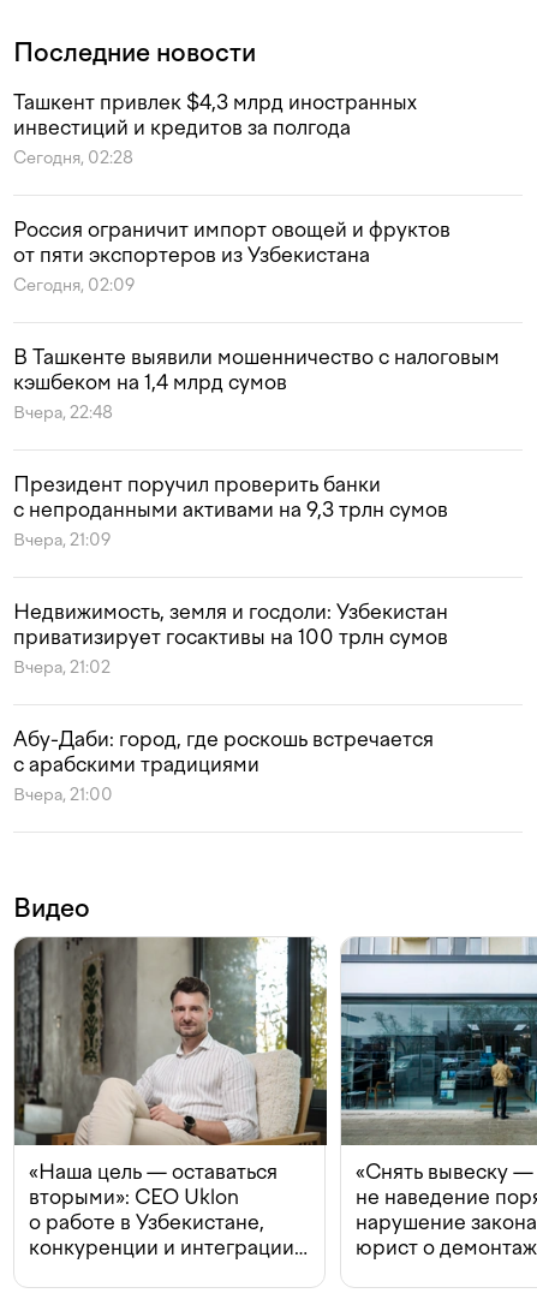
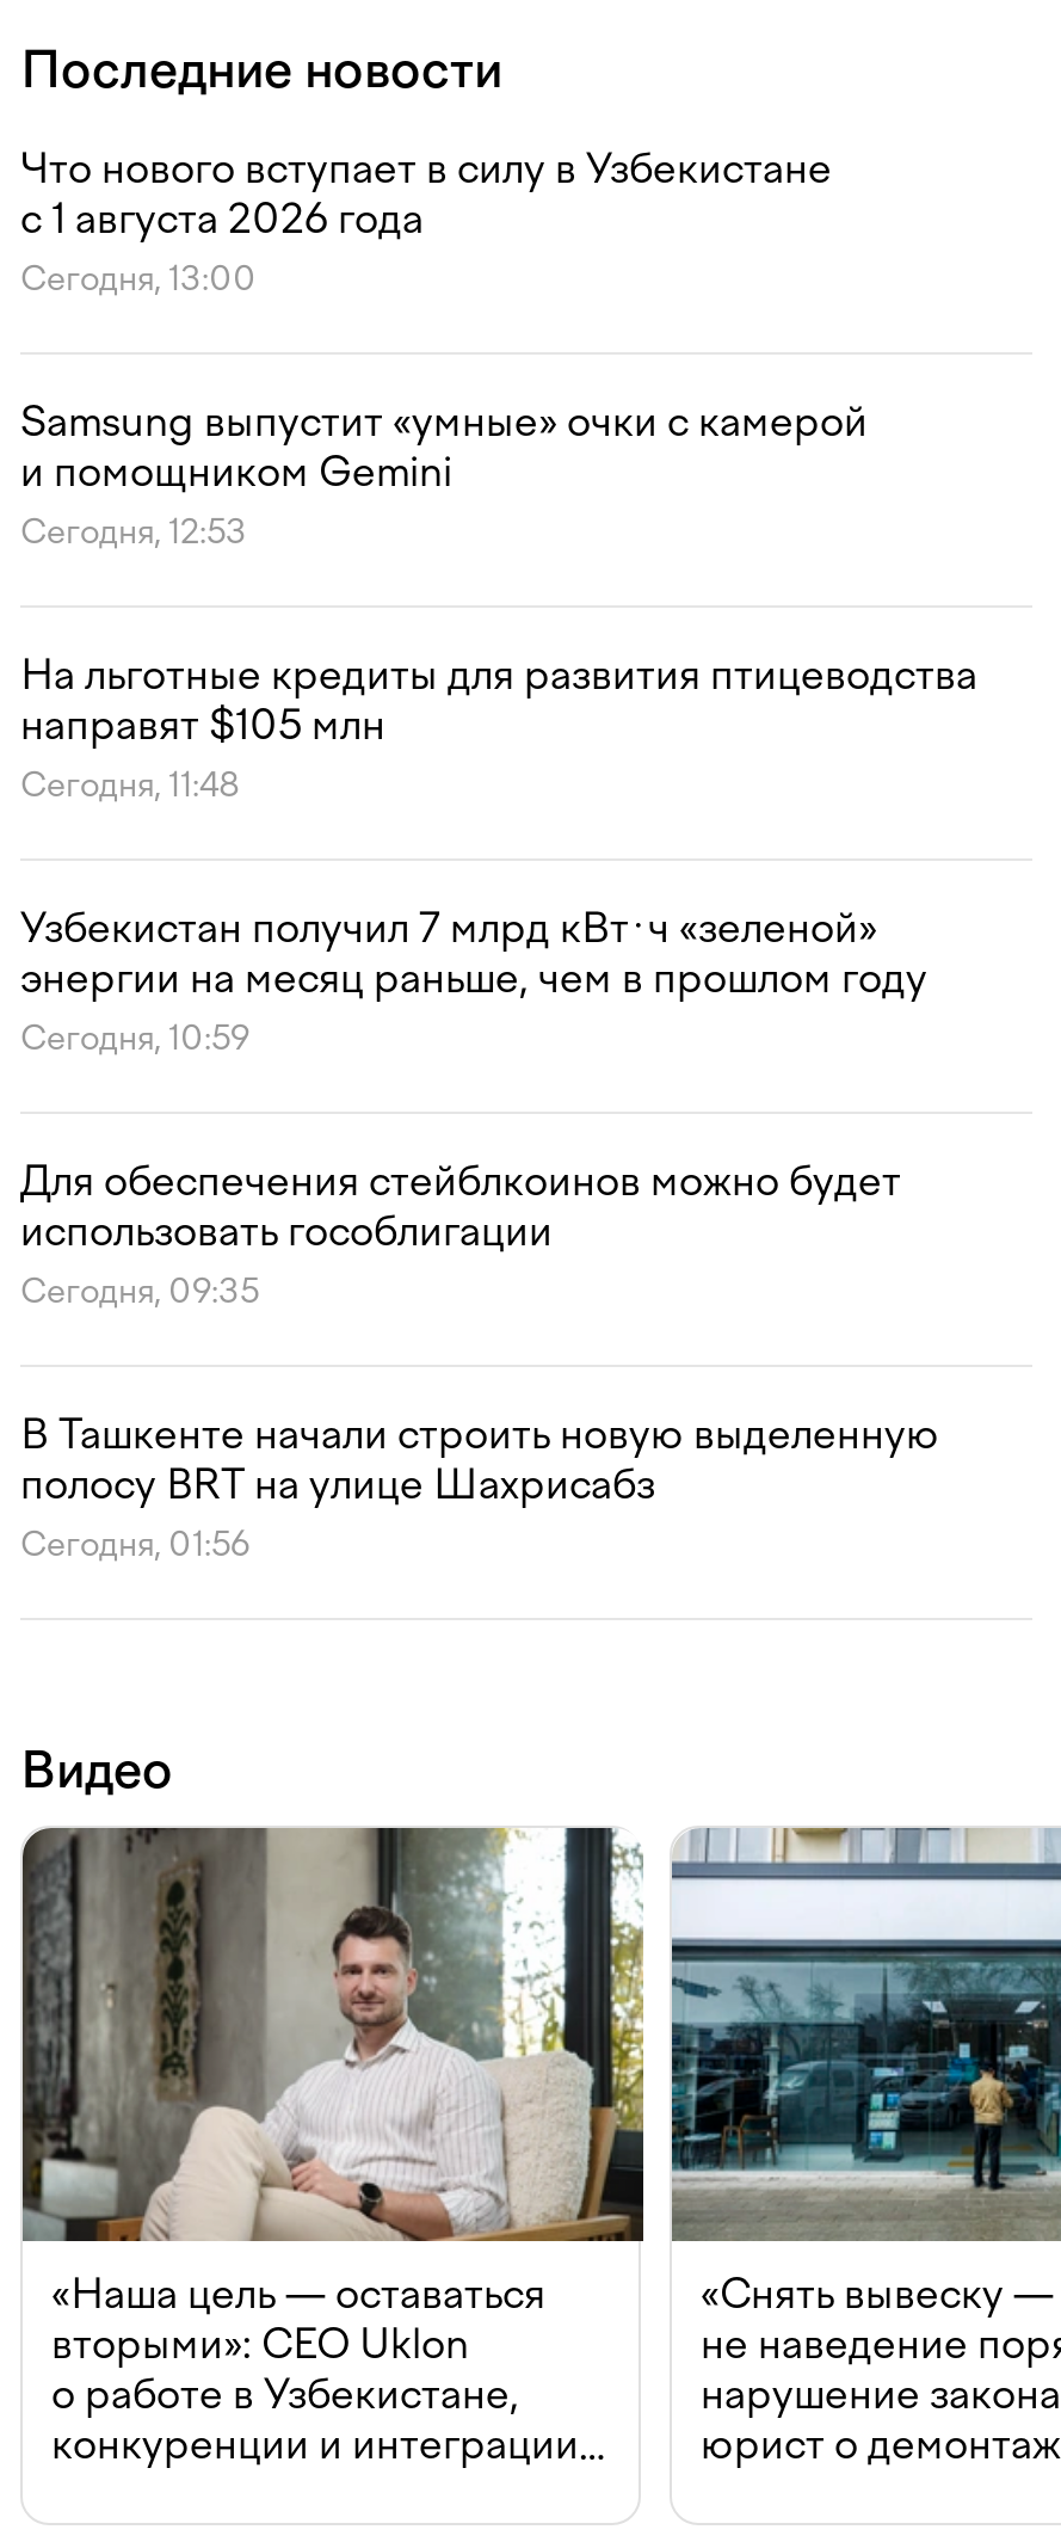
[13,91,417,169] Ташкент привлек $4,3 млрд иностранных | инвестиций и кредитов за полгода | Сегодня, 02:28 -> [20,145,832,301] Что нового вступает в силу в Узбекистане | с 1 августа 2026 года | Сегодня, 13:00
[13,218,451,296] Россия ограничит импорт овощей и фруктов | от пяти экспортеров из Узбекистана | Сегодня, 02:09 -> [20,399,868,554] Samsung выпустит «умные» очки с камерой | и помощником Gemini | Сегодня, 12:53
[13,345,500,423] В Ташкенте выявили мошенничество с налоговым | кэшбеком на 1,4 млрд сумов | Вчера, 22:48 -> [20,652,977,807] На льготные кредиты для развития птицеводства | направят $105 млн | Сегодня, 11:48
[13,473,448,551] Президент поручил проверить банки | с непроданными активами на 9,3 трлн сумов | Вчера, 21:09 -> [20,905,927,1060] Узбекистан получил 7 млрд кВт·ч «зеленой» | энергии на месяц раньше, чем в прошлом году | Сегодня, 10:59
[13,600,448,678] Недвижимость, земля и госдоли: Узбекистан | приватизирует госактивы на 100 трлн сумов | Вчера, 21:02 -> [20,1158,901,1313] Для обеспечения стейблкоинов можно будет | использовать гособлигации | Сегодня, 09:35
[13,727,434,806] Абу-Даби: город, где роскошь встречается | с арабскими традициями | Вчера, 21:00 -> [20,1411,939,1566] В Ташкенте начали строить новую выделенную | полосу BRT на улице Шахрисабз | Сегодня, 01:56

